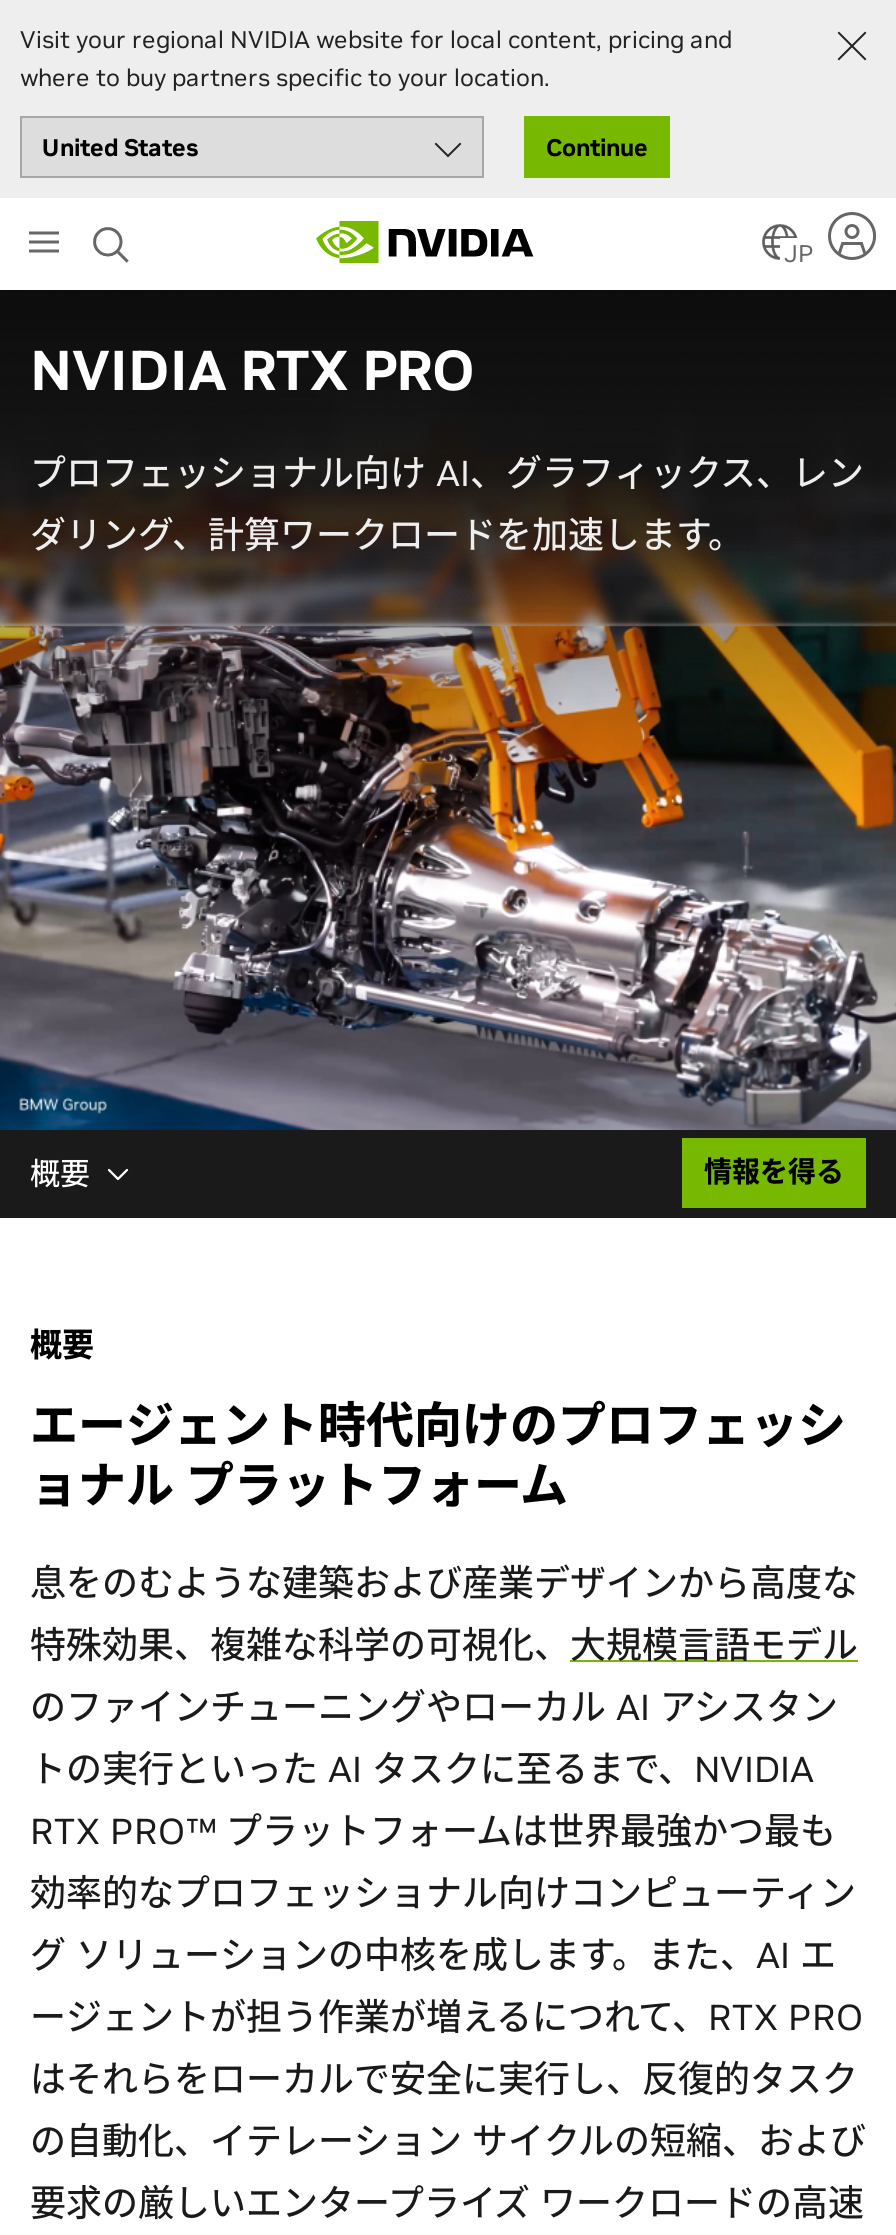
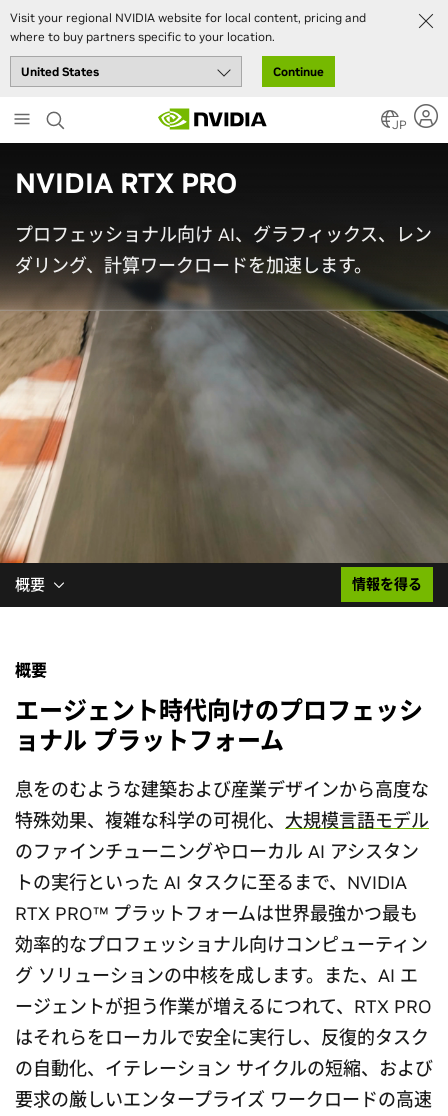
[6,564,890,1130] [image] -> [3,280,445,564] [image]

